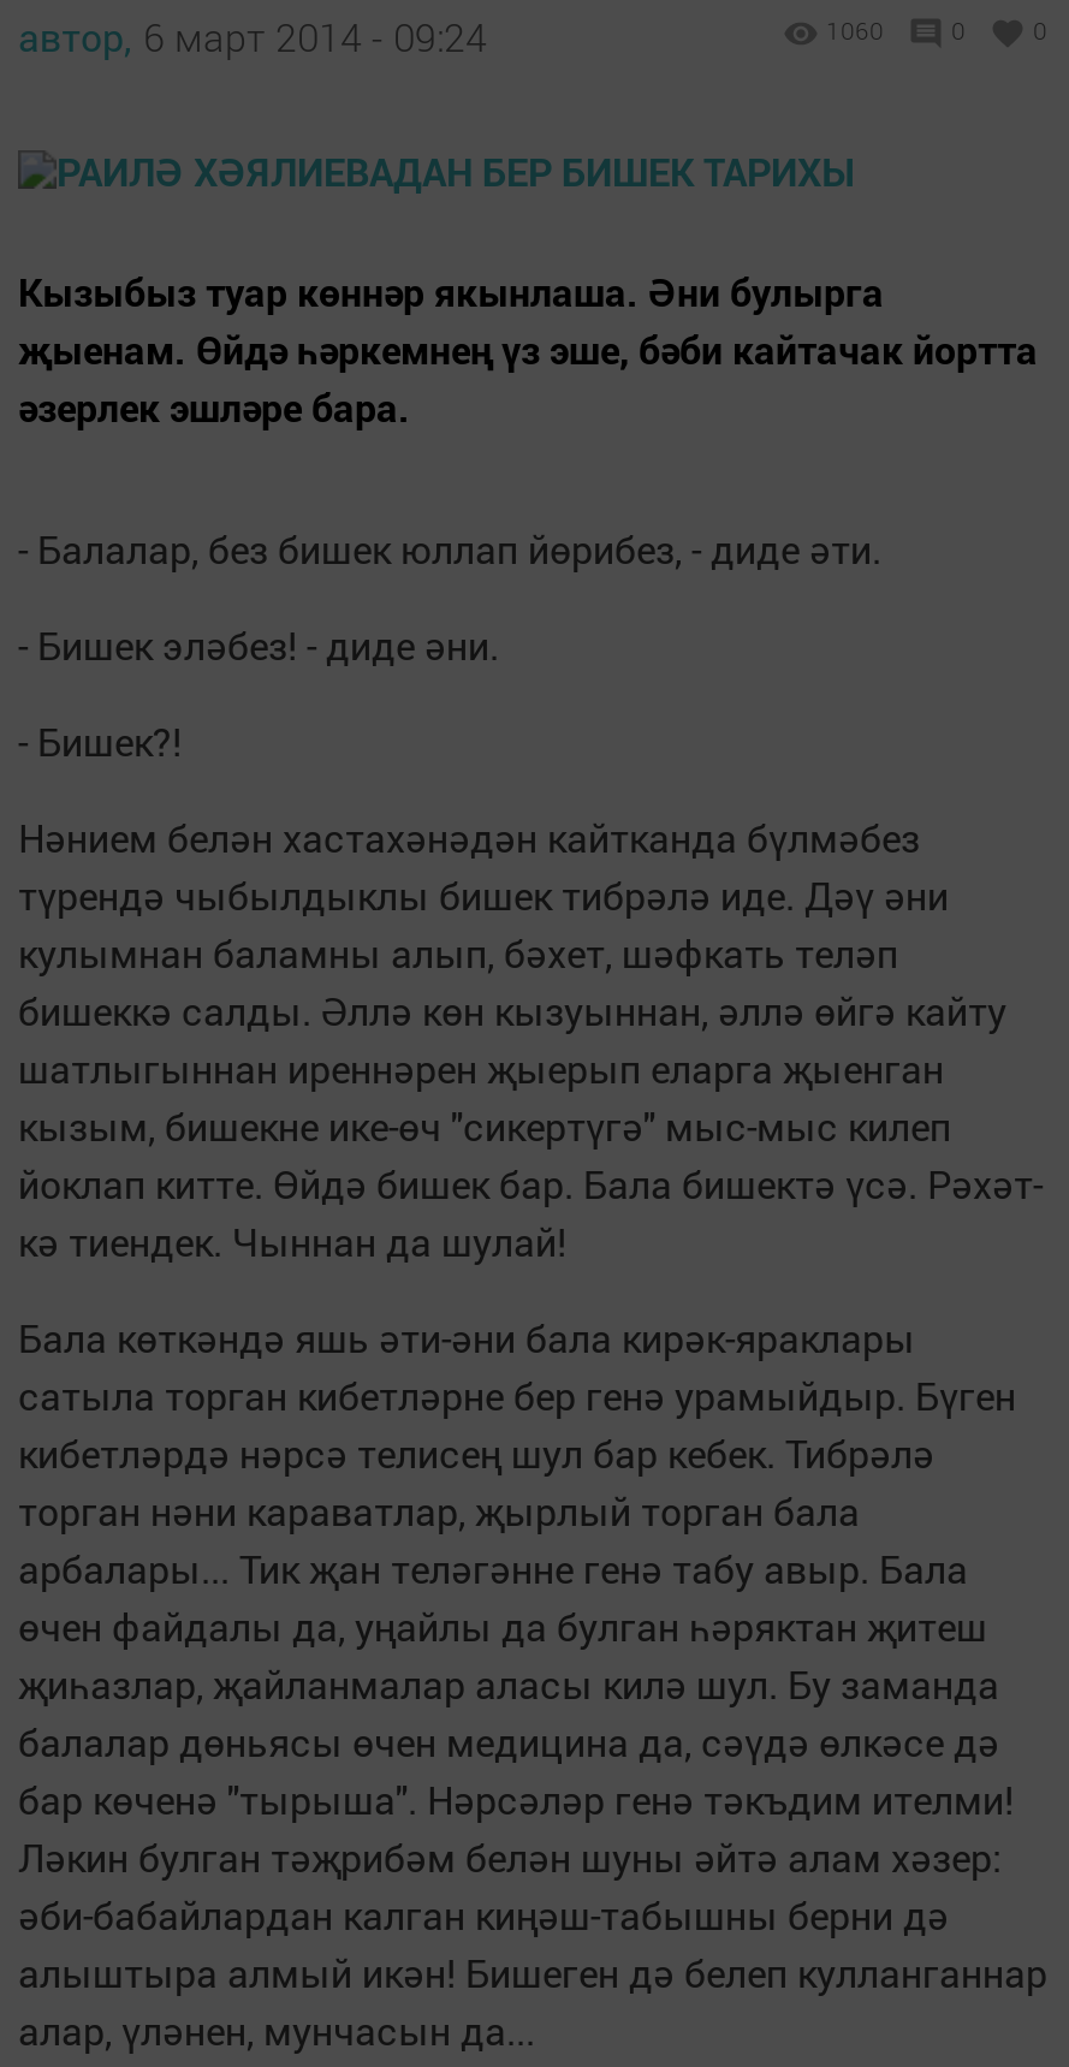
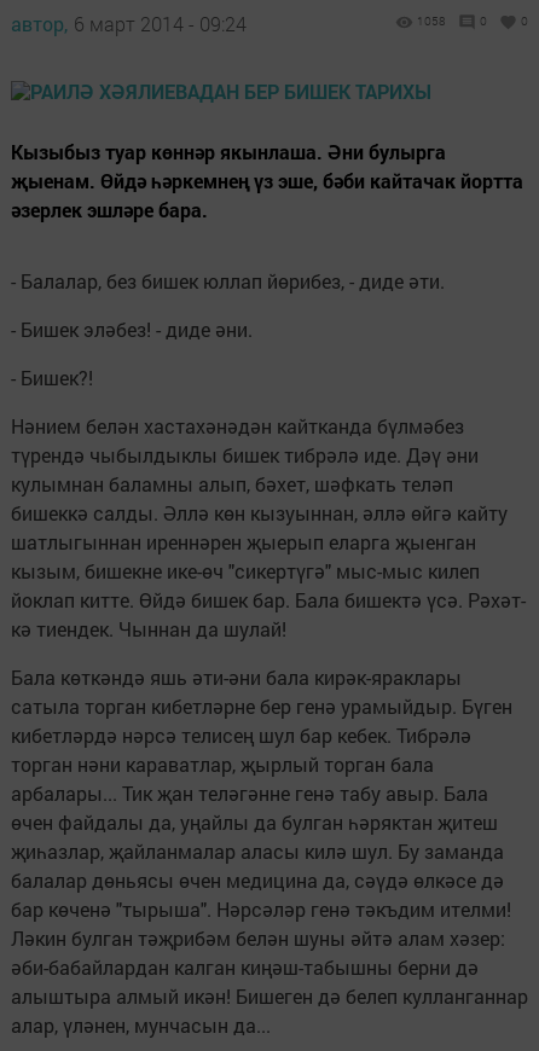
[826,16,884,48] 1060 -> [417,14,446,29] 1058

